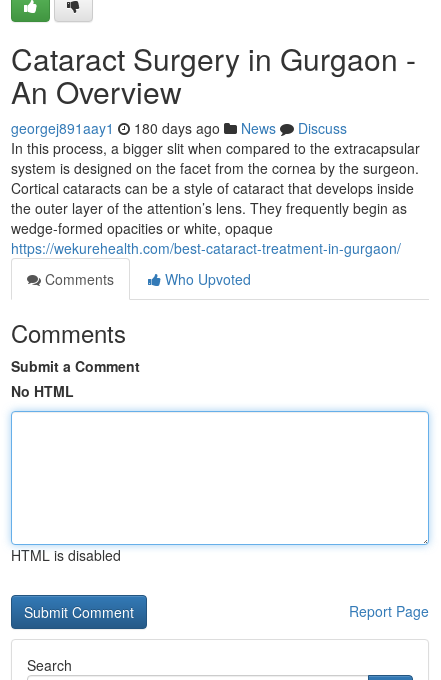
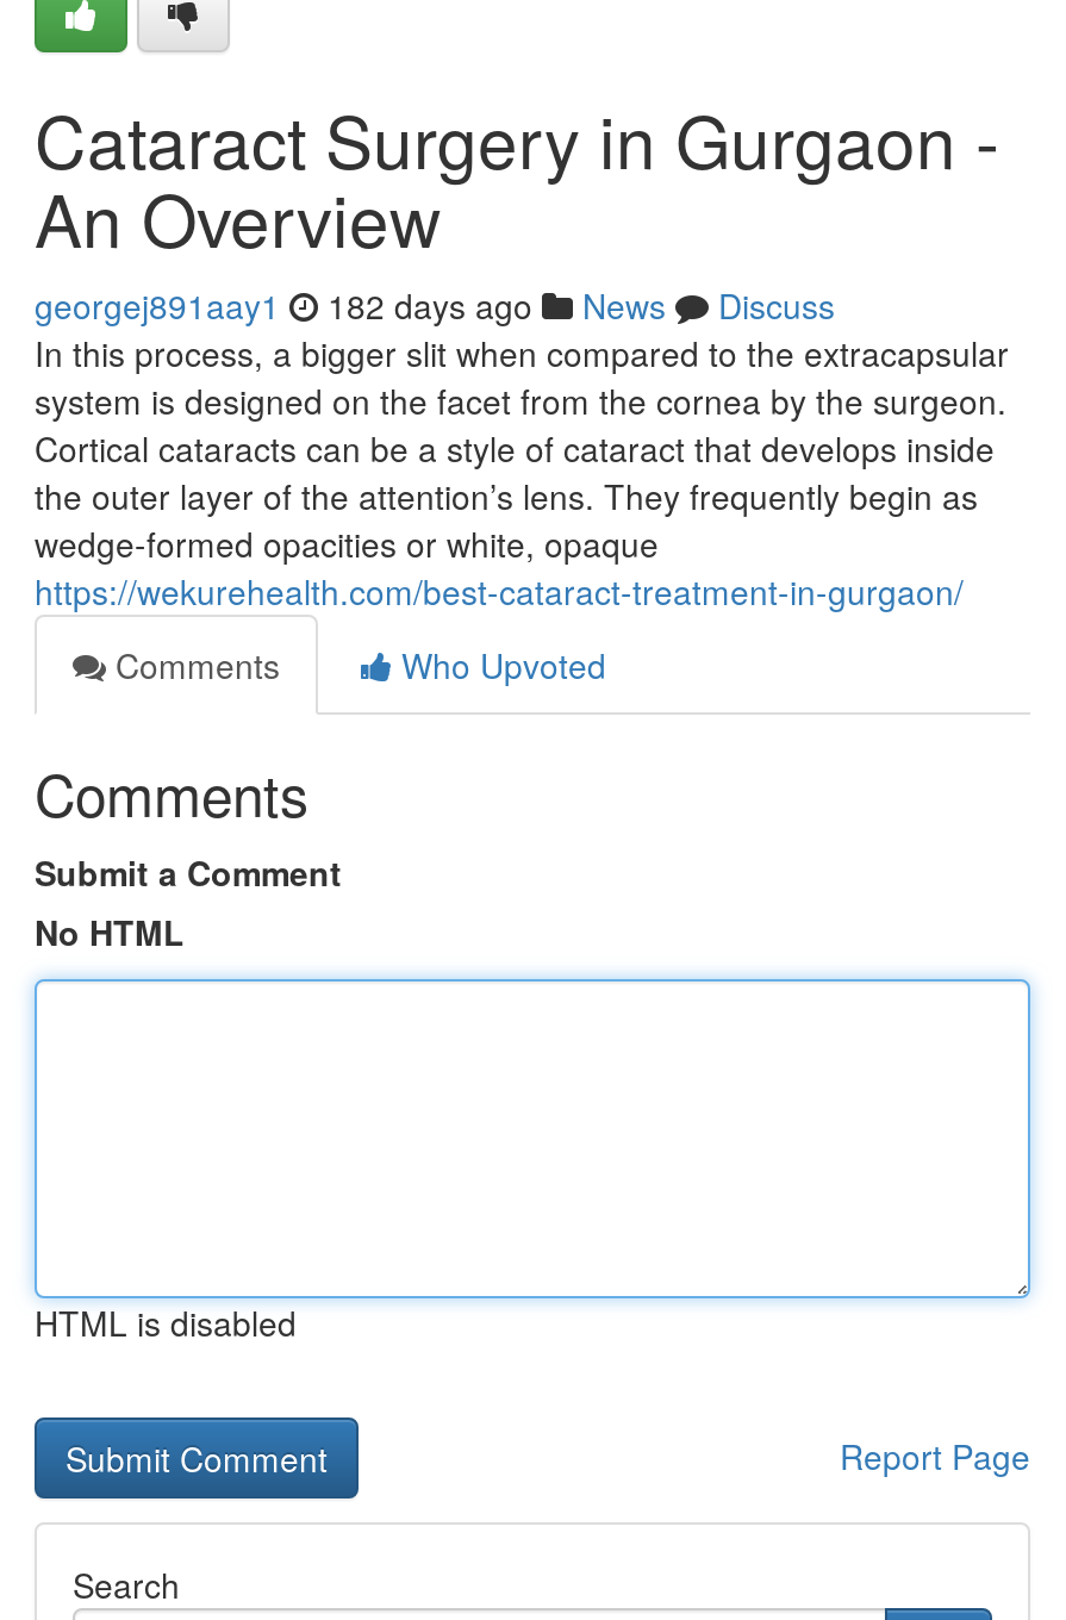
[11,118,347,138] georgej891aay1 180 days ago News Discuss -> [35,281,835,329] georgej891aay1 182 days ago News Discuss

